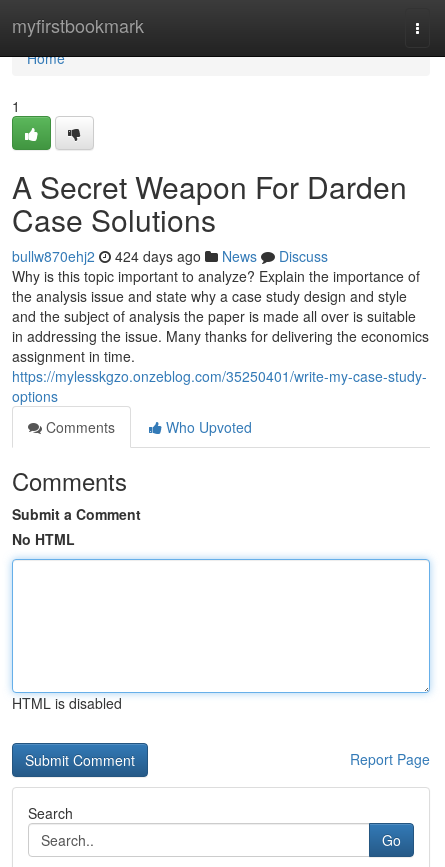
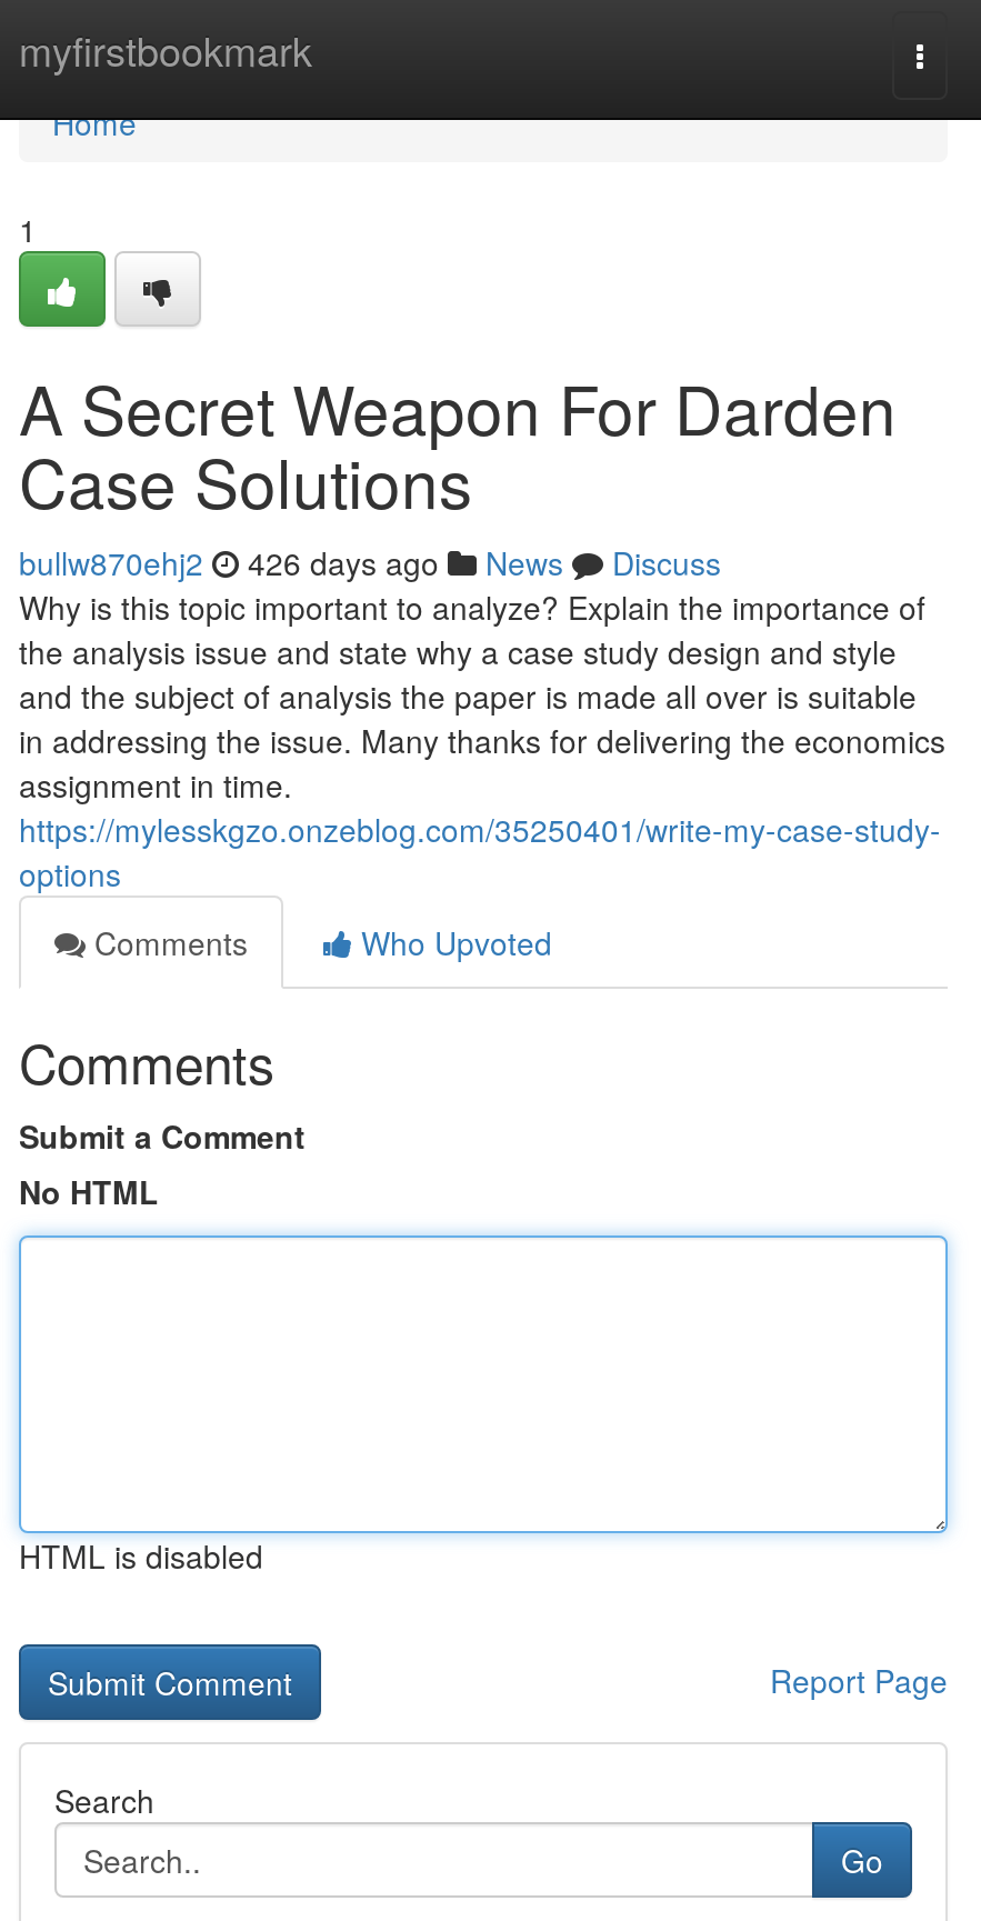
[12,246,328,266] bullw870ehj2 424 days ago News Discuss -> [19,540,721,584] bullw870ehj2 426 days ago News Discuss

